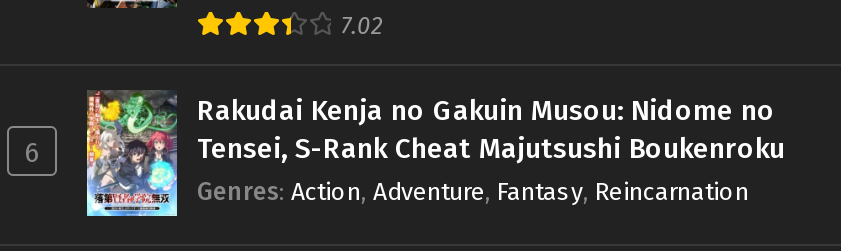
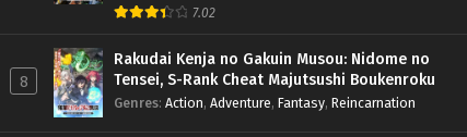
[24,135,40,169] 6 -> [19,73,28,92] 8

